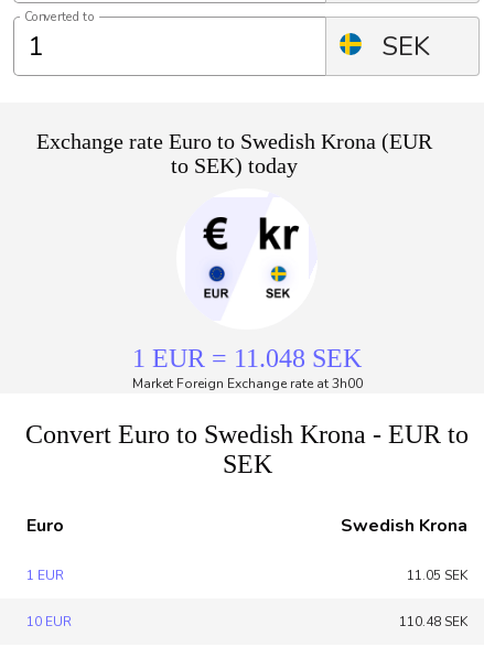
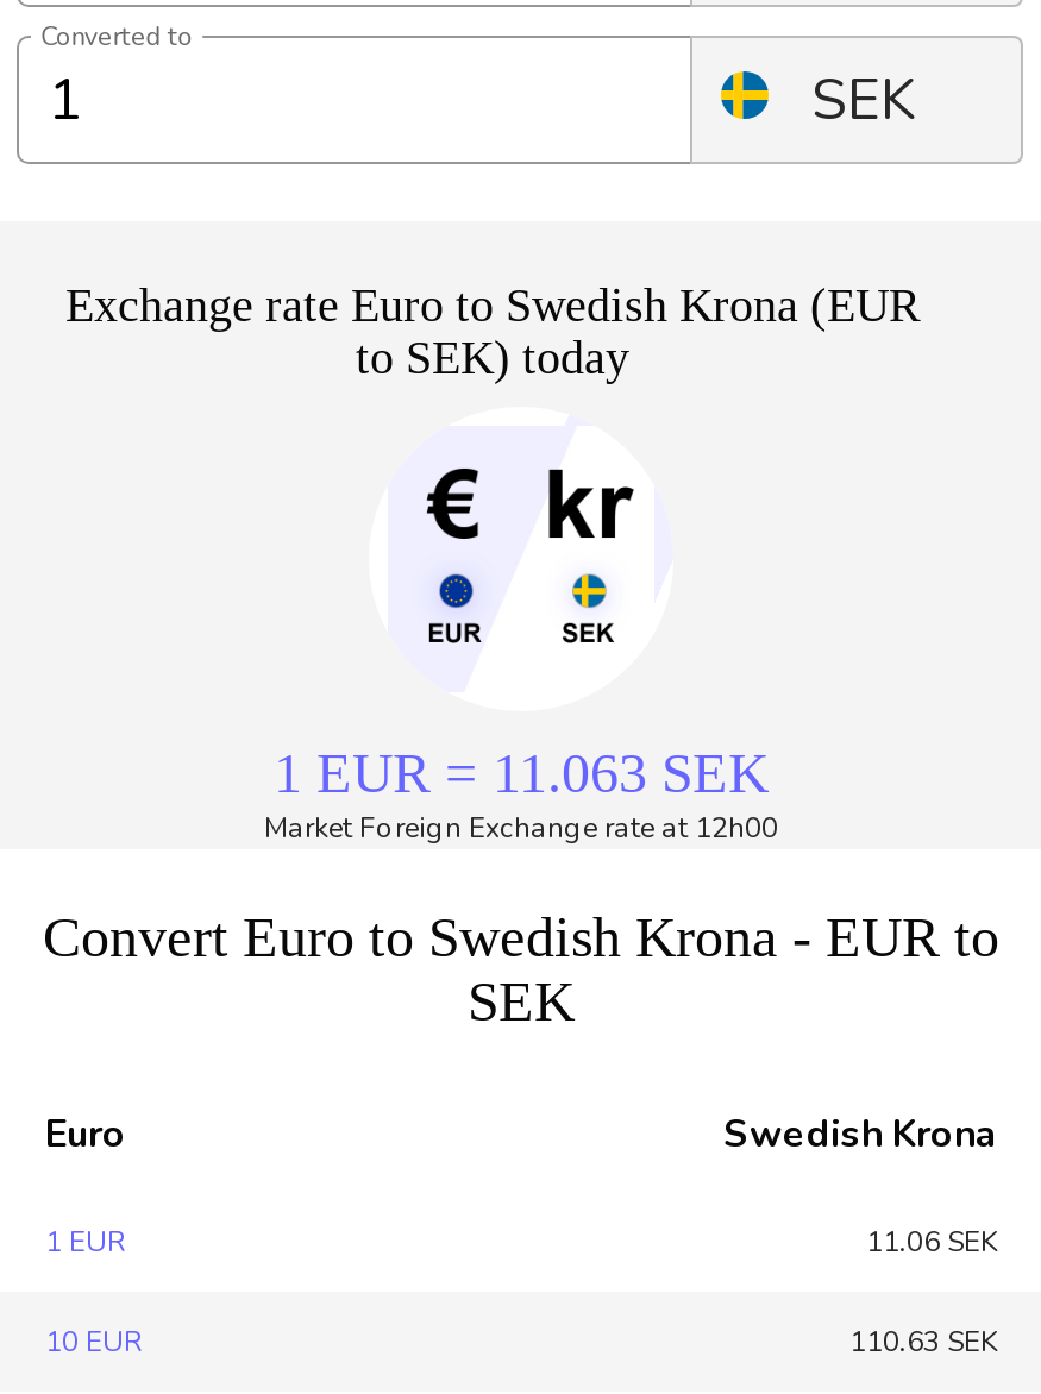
[132,344,362,373] 1 EUR = 11.048 SEK -> [274,742,769,804] 1 EUR = 11.063 SEK
[132,375,362,392] Market Foreign Exchange rate at 3h00 -> [264,809,778,847] Market Foreign Exchange rate at 12h00
[407,567,467,584] 11.05 SEK -> [866,1223,997,1261] 11.06 SEK
[399,613,467,630] 110.48 SEK -> [849,1323,997,1361] 110.63 SEK

